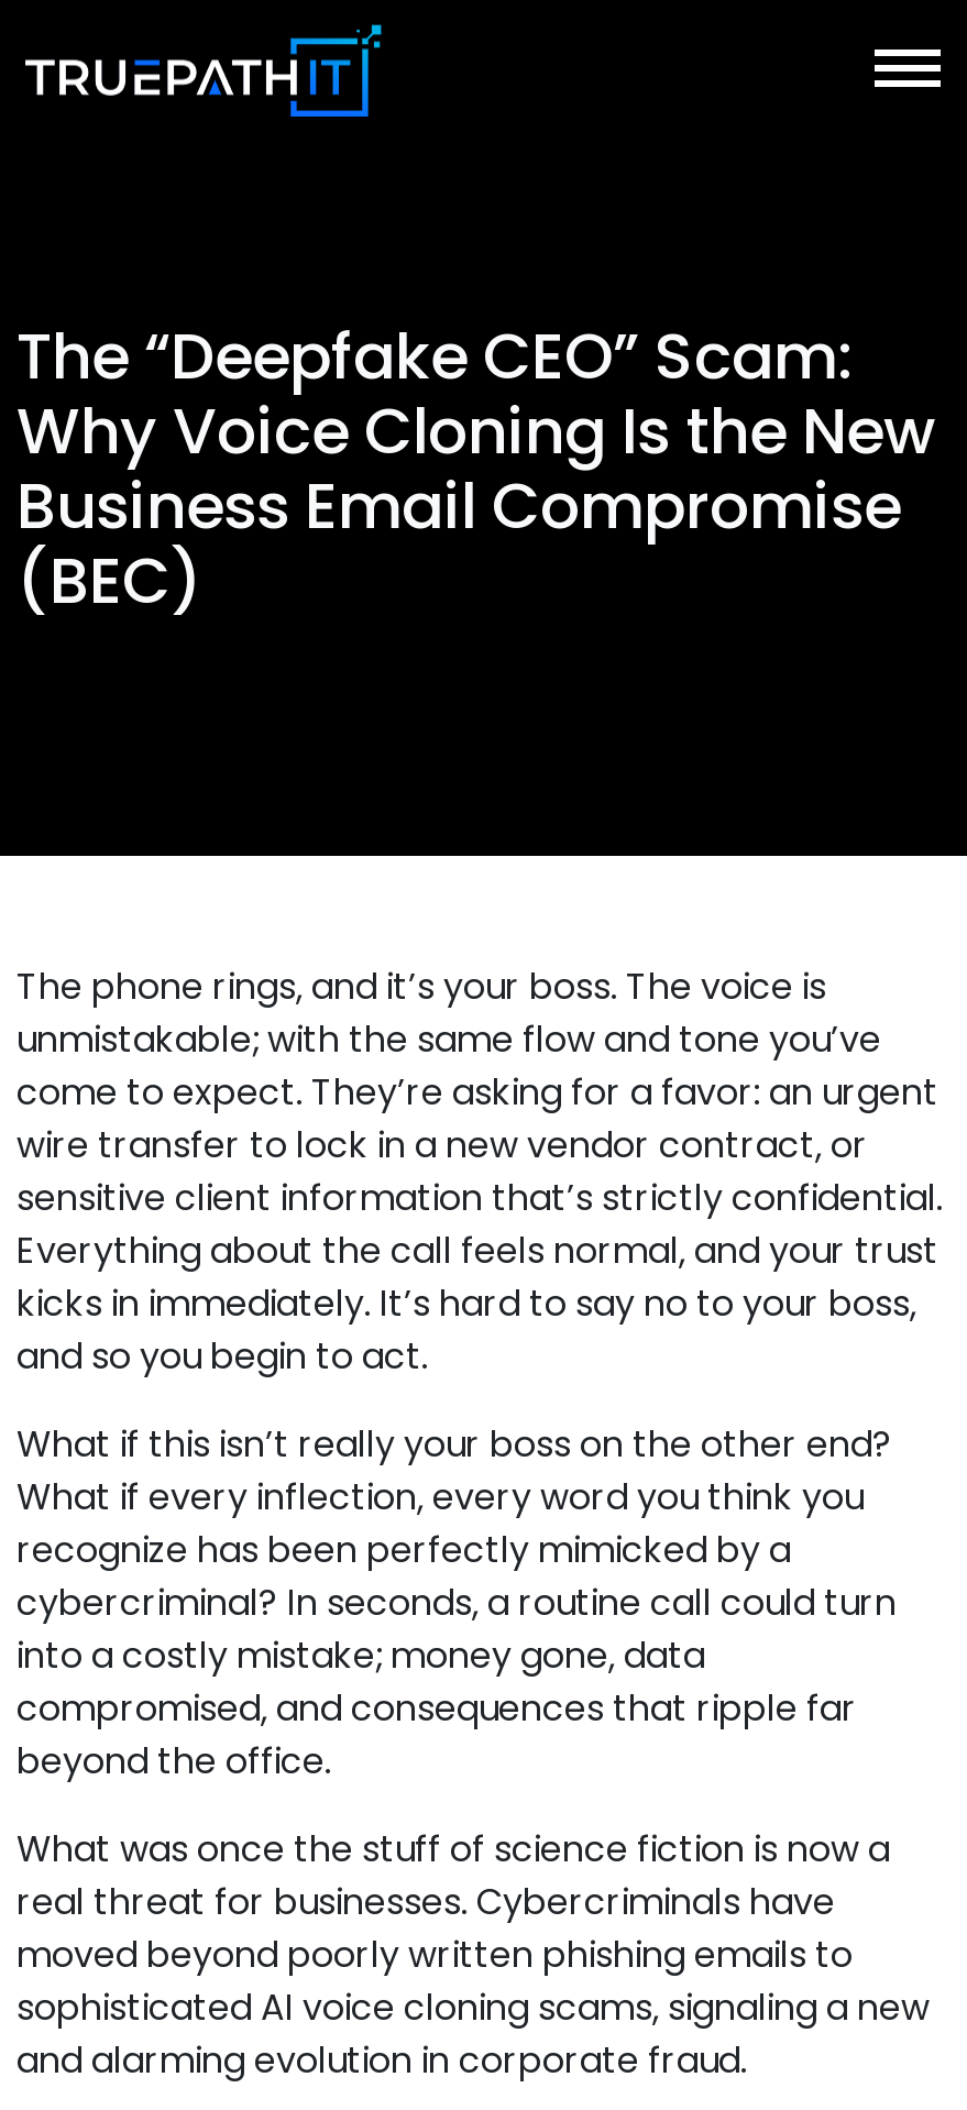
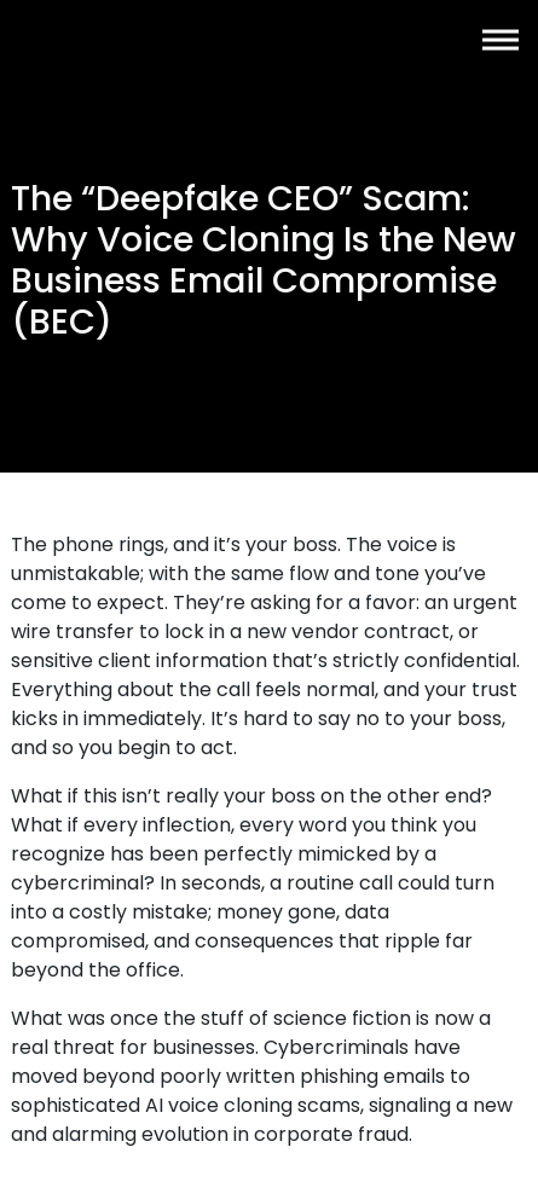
[23,22,384,119] [image] -> none

